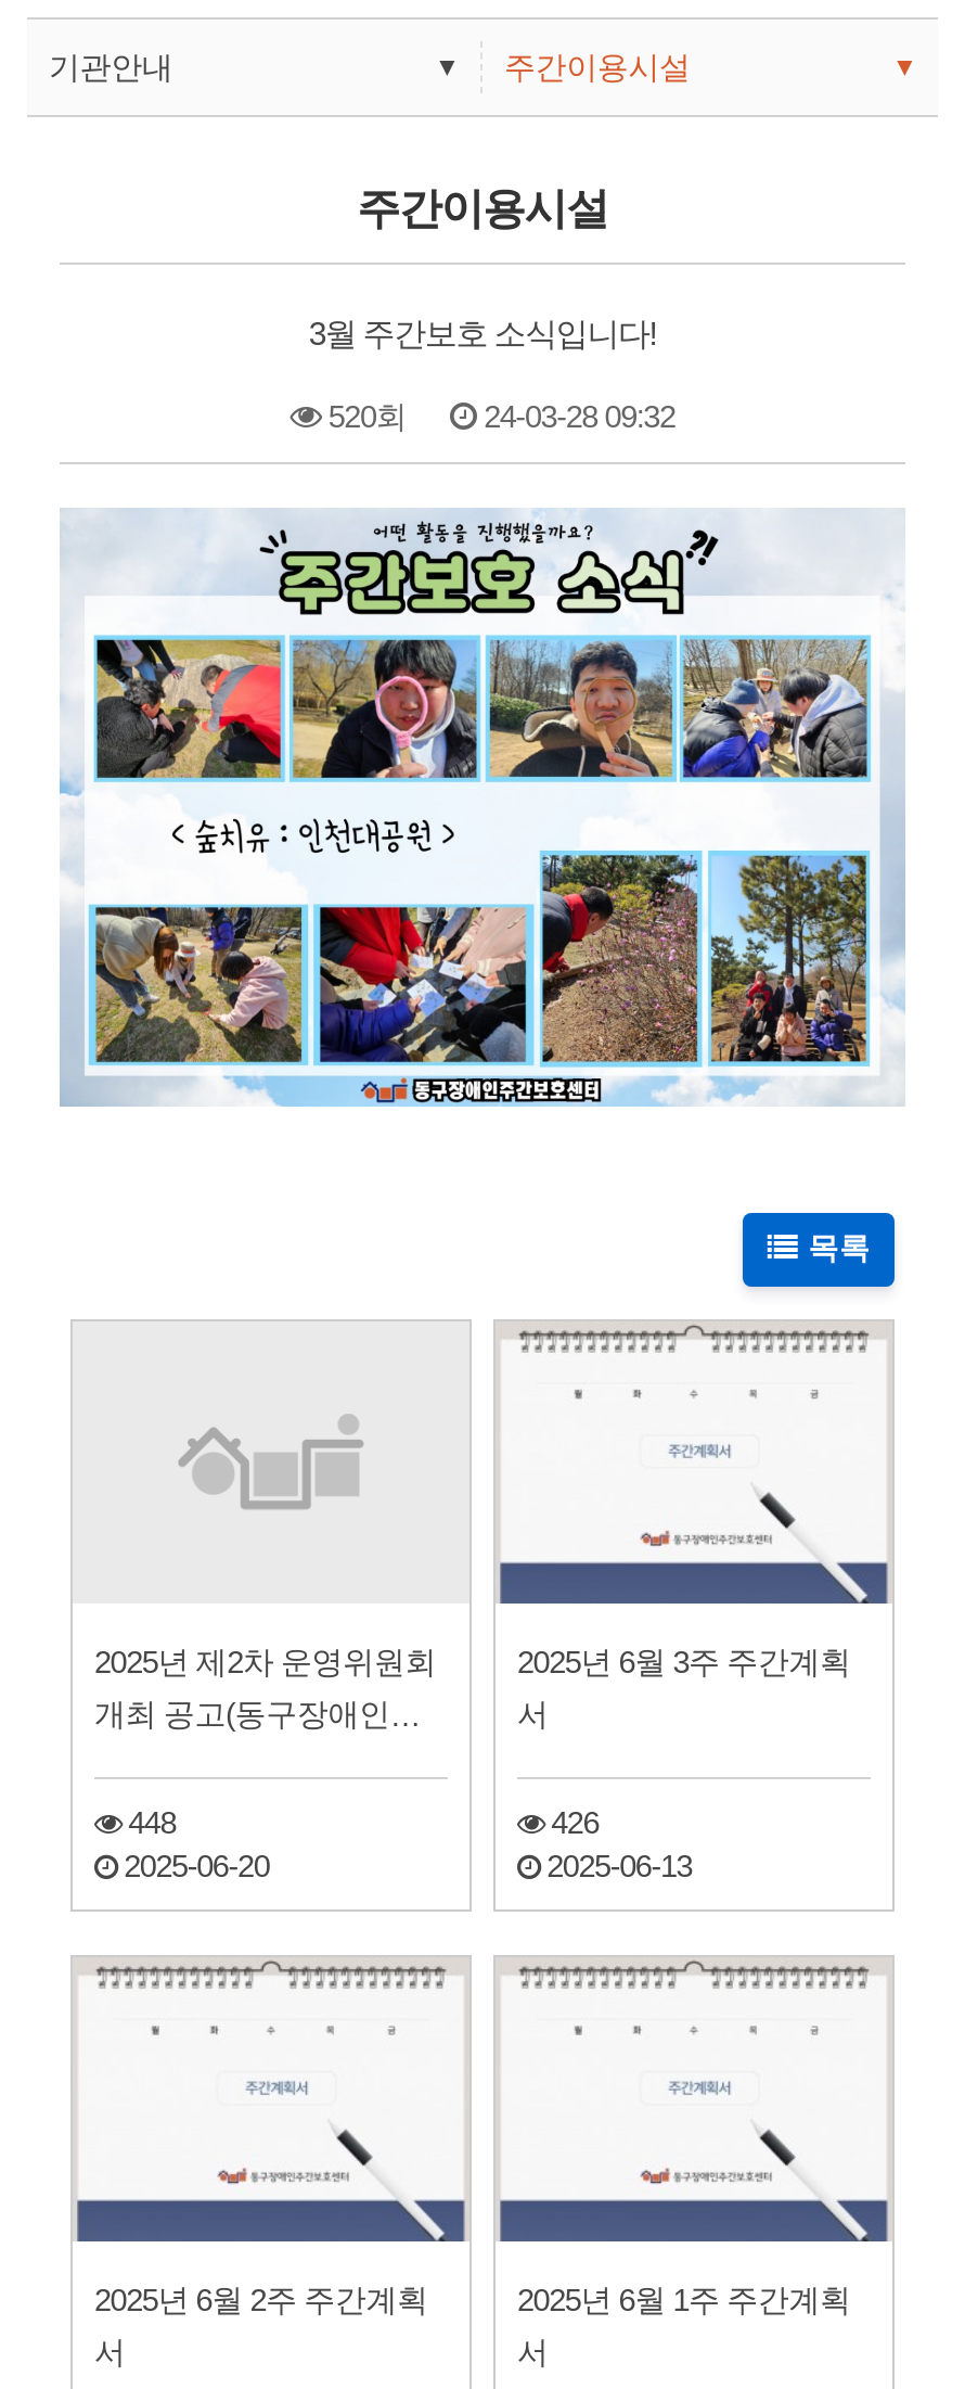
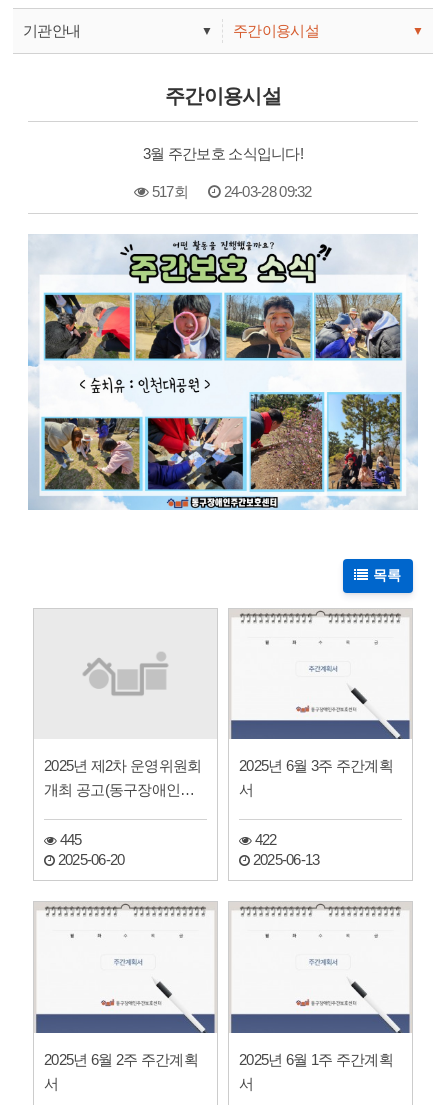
[321,399,407,434] 520회 -> [148,184,188,200] 517회
[121,1806,176,1841] 448 -> [56,832,81,848] 445
[544,1806,599,1841] 426 -> [251,832,276,848] 422

